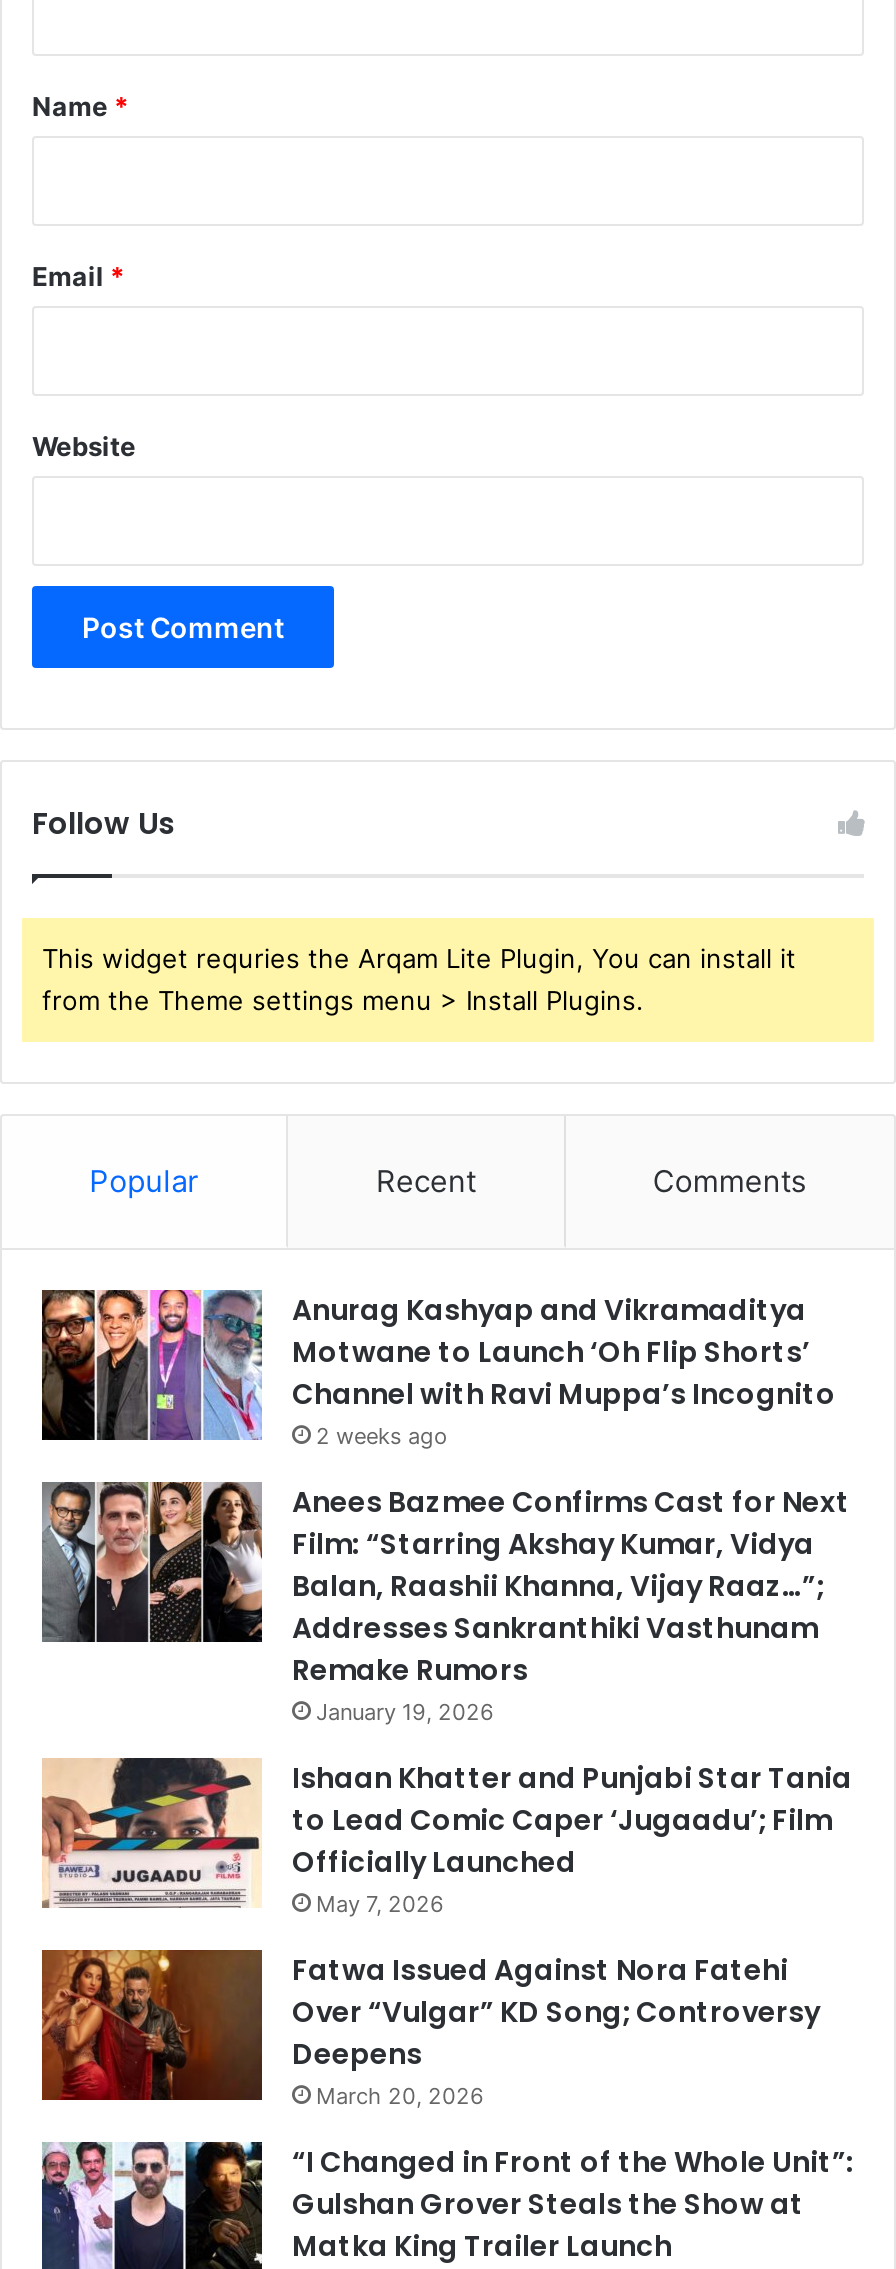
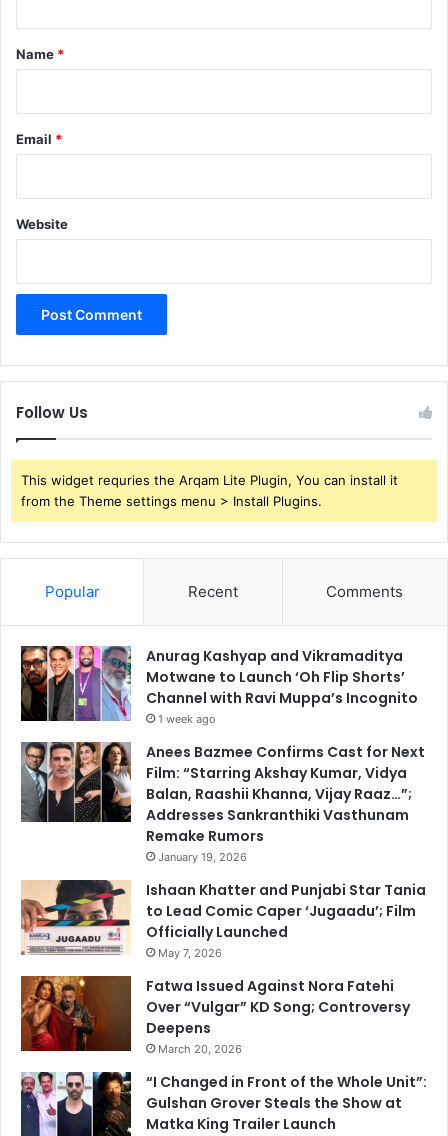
[316,1421,448,1449] 2 weeks ago -> [158,712,216,726] 1 week ago

